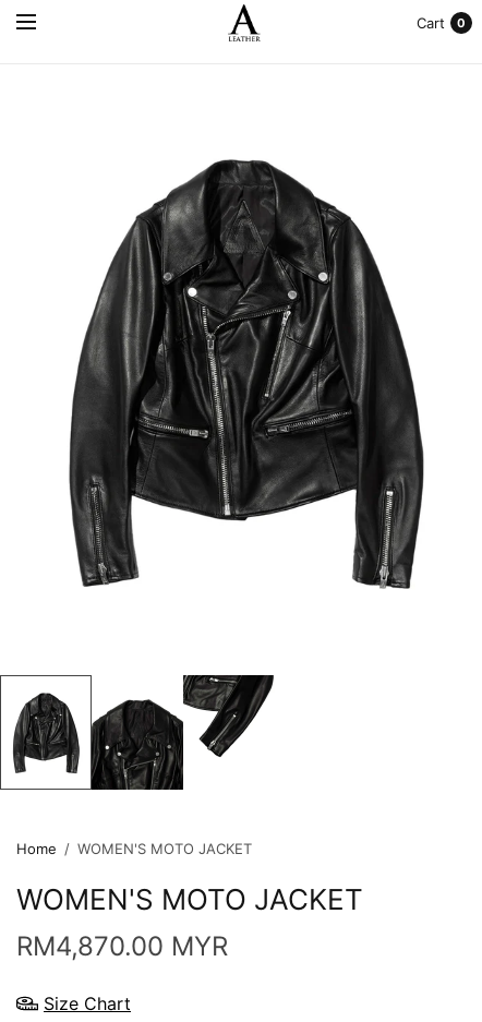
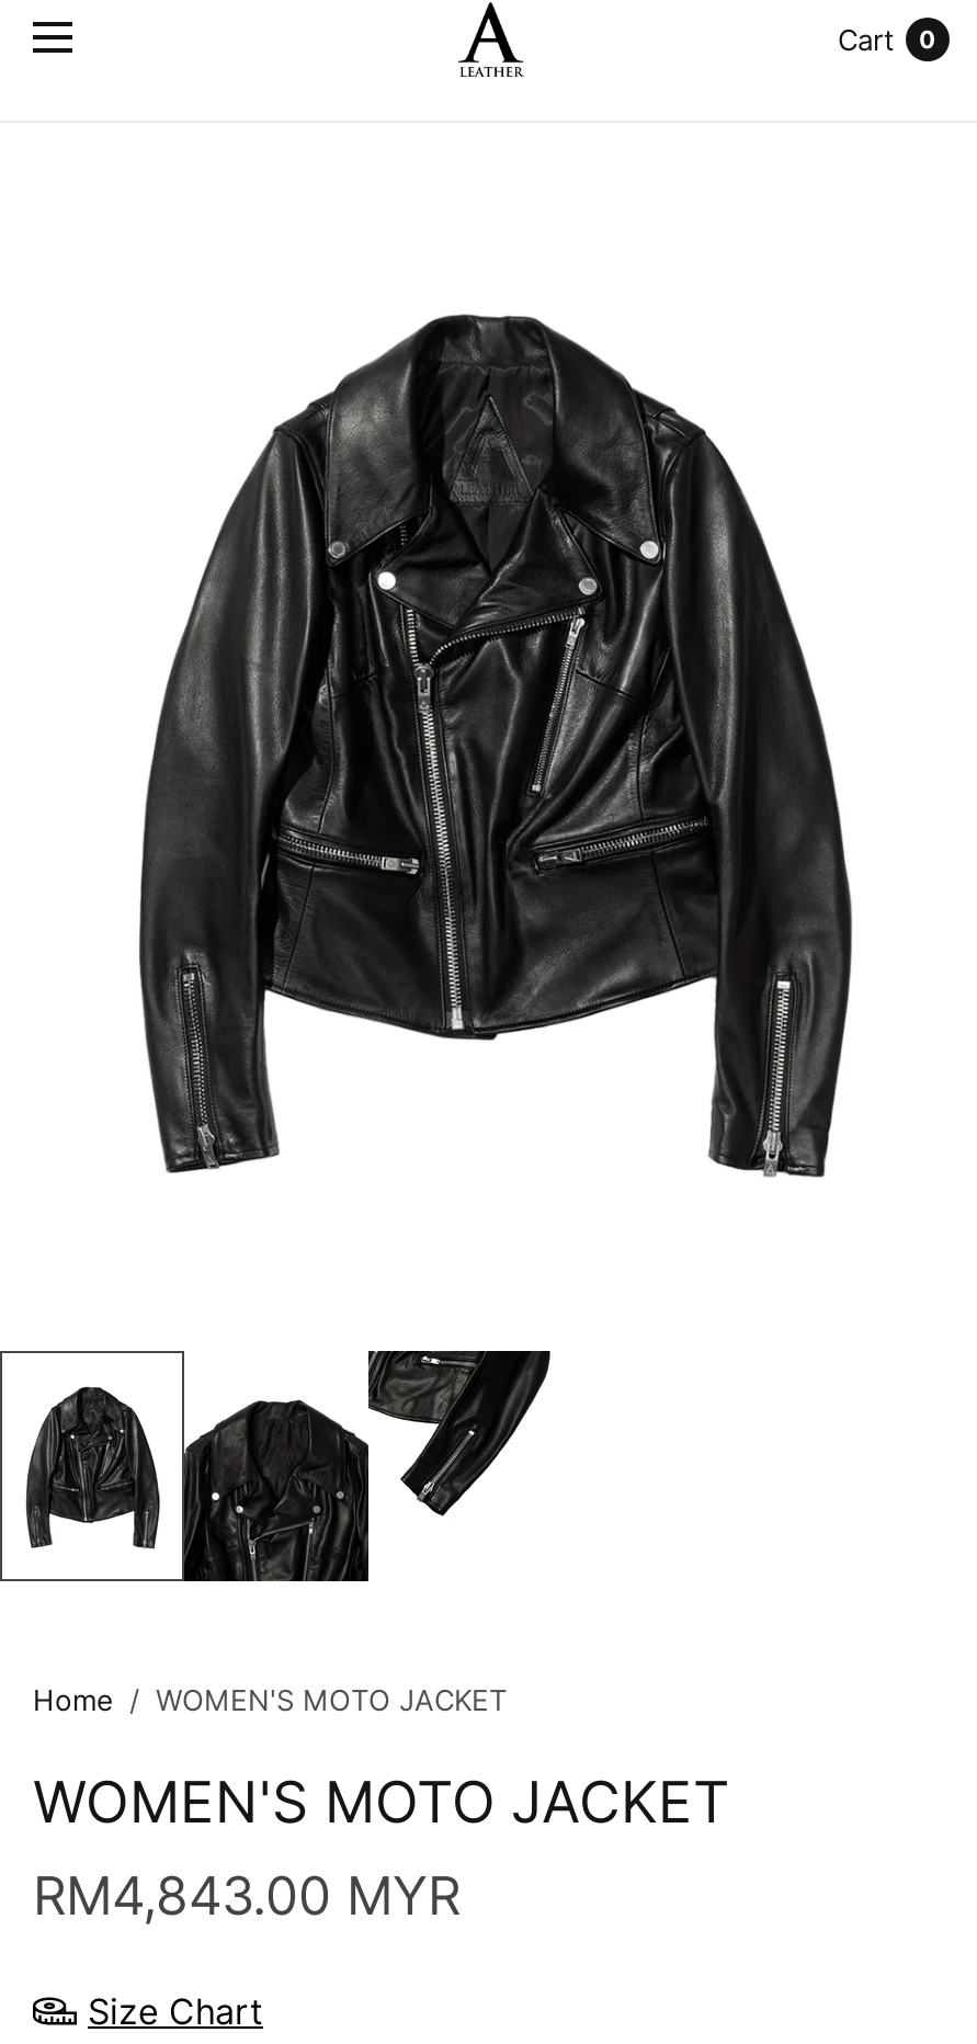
[16,930,228,962] RM4,870.00 MYR -> [33,1864,461,1928] RM4,843.00 MYR

